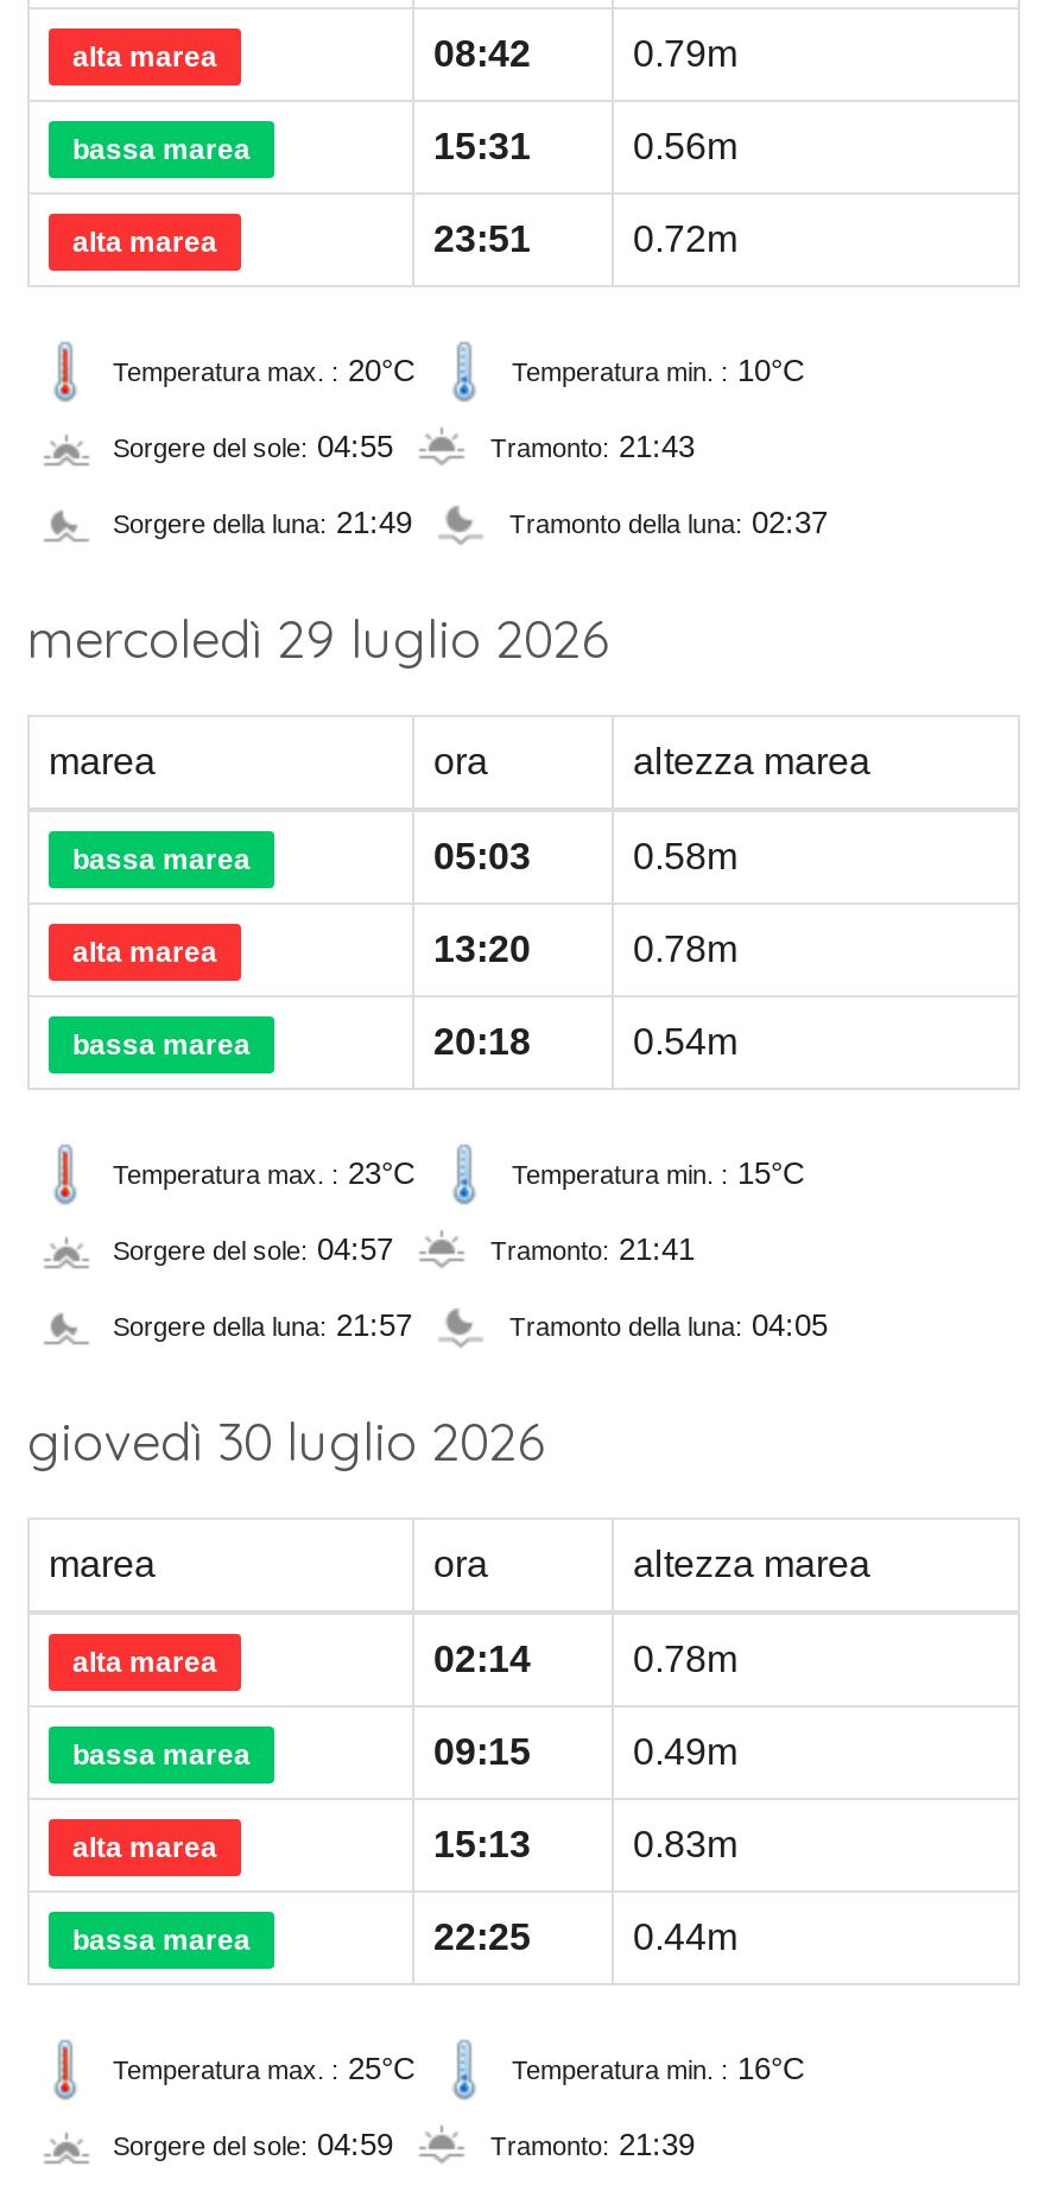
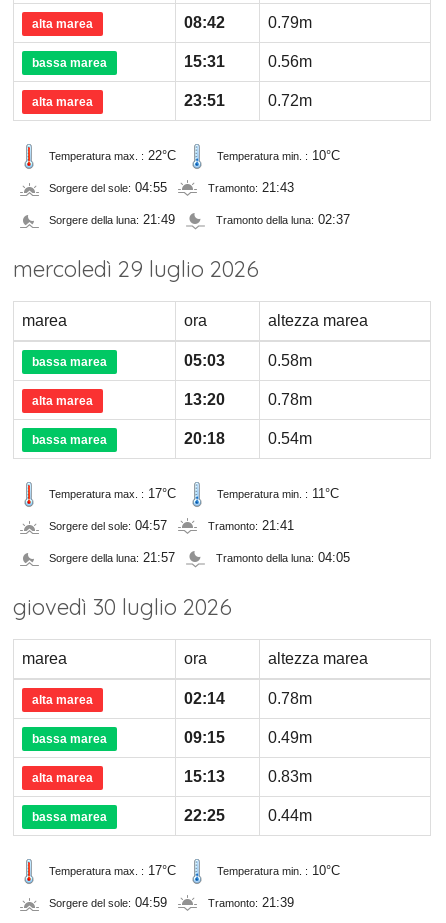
[113,352,414,388] Temperatura max. : 20°C -> [49,148,176,163] Temperatura max. : 22°C
[113,1155,414,1191] Temperatura max. : 23°C -> [49,486,176,501] Temperatura max. : 17°C
[512,1155,804,1191] Temperatura min. : 15°C -> [217,486,339,501] Temperatura min. : 11°C
[113,2050,414,2086] Temperatura max. : 25°C -> [49,863,176,878] Temperatura max. : 17°C
[512,2050,804,2086] Temperatura min. : 16°C -> [217,863,340,878] Temperatura min. : 10°C

